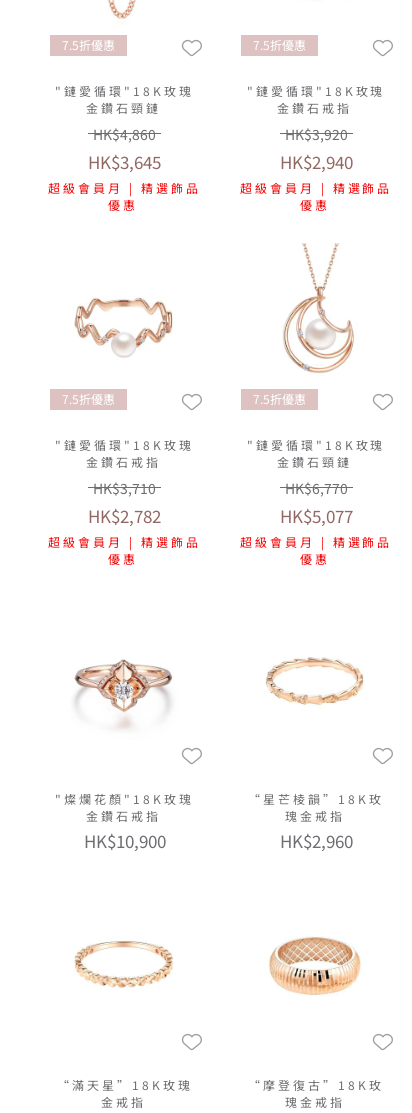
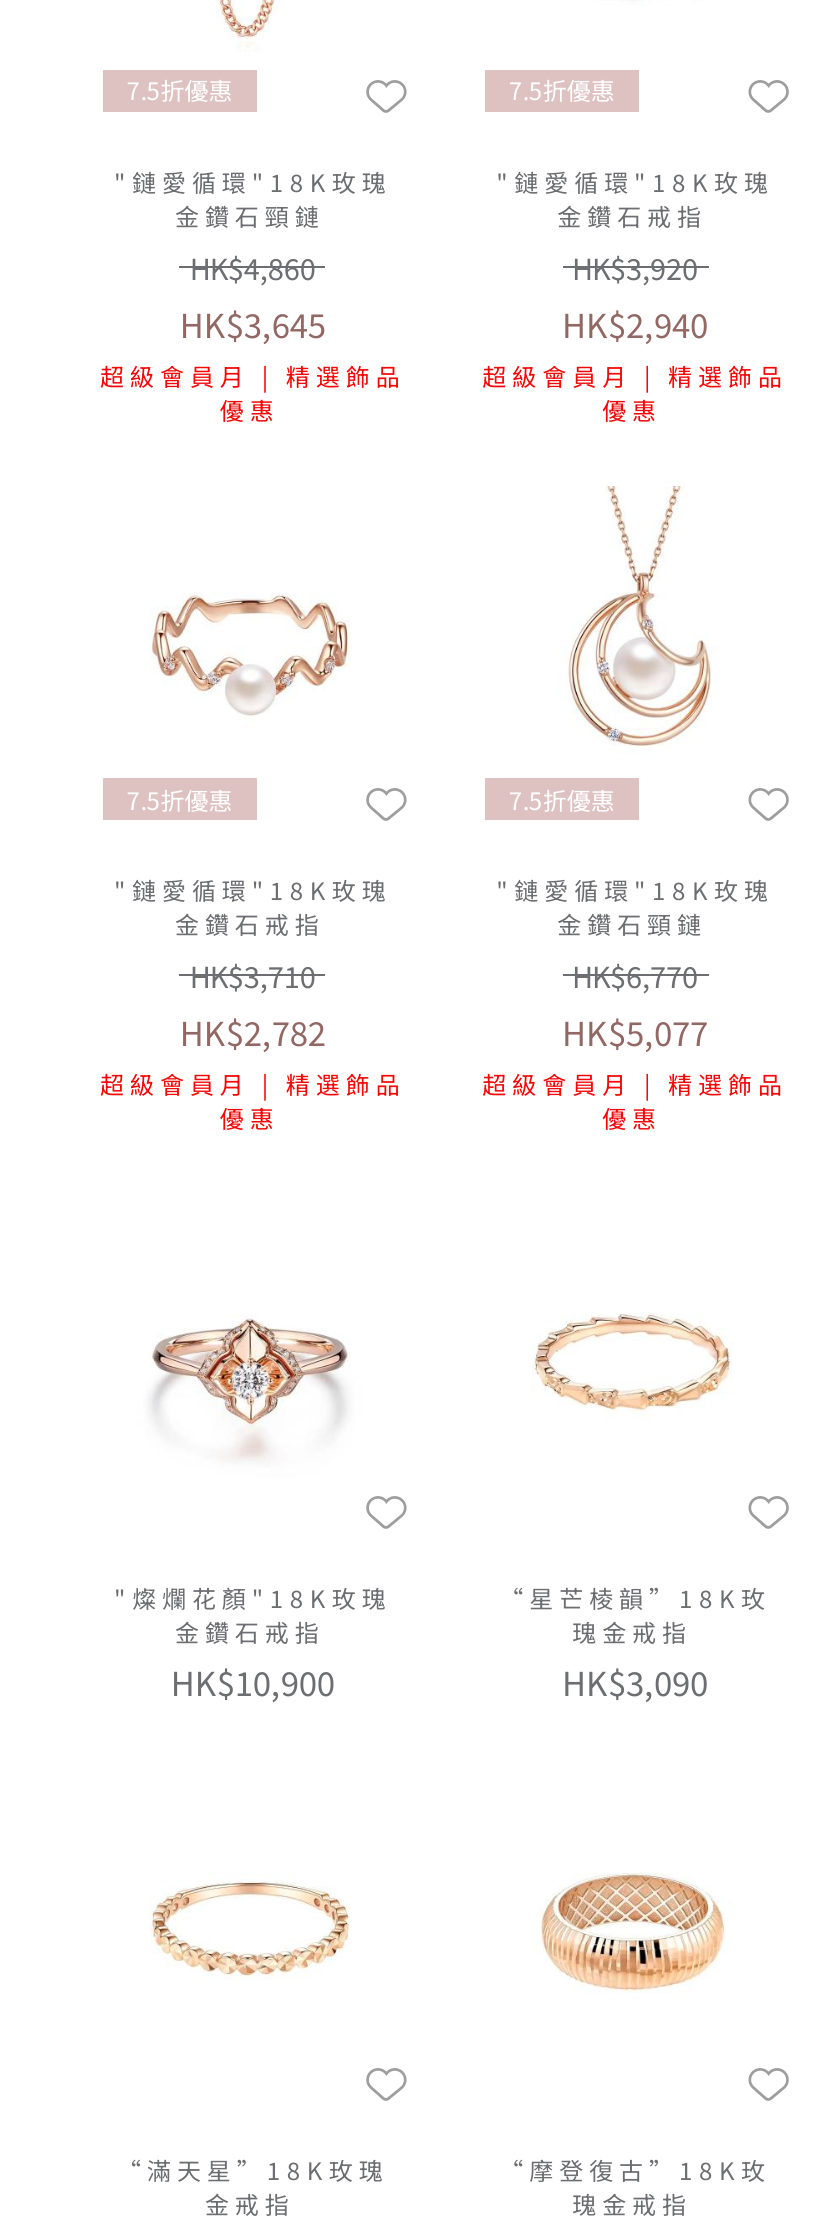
[279,829,352,853] HK$2,960 -> [562,1658,708,1706] HK$3,090

